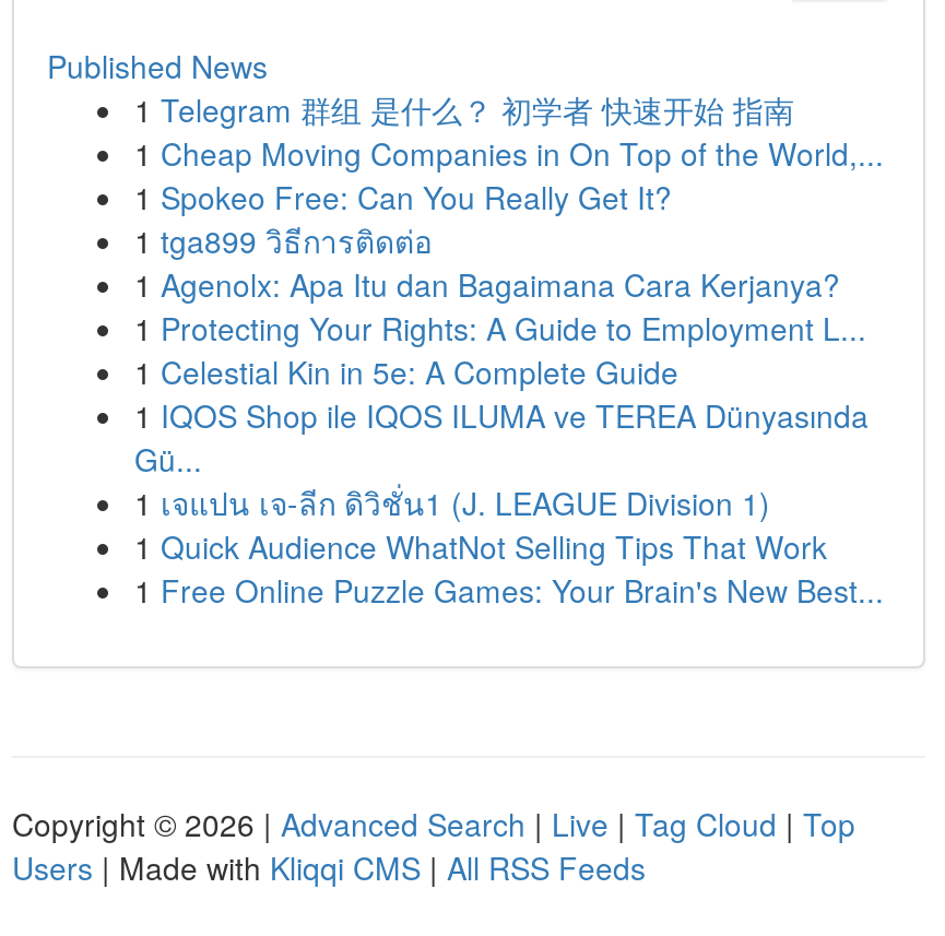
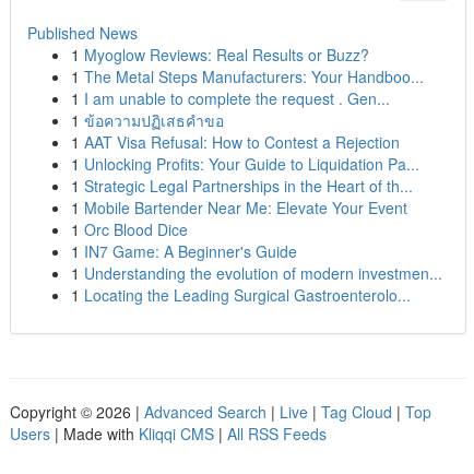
[134,87,884,612] 1 Telegram 群组 是什么？ 初学者 快速开始 指南 | 1 Cheap Moving Companies in On Top of the World,... | 1 Spokeo Free: Can You Really Get It? | 1 tga899 วิธีการติดต่อ | 1 Agenolx: Apa Itu dan Bagaimana Cara Kerjanya? | 1 Protecting Your Rights: A Guide to Employment L... | 1 Celestial Kin in 5e: A Complete Guide | 1 IQOS Shop ile IQOS ILUMA ve TEREA Dünyasında | Gü... | 1 เจแปน เจ-ลีก ดิวิชั่น1 (J. LEAGUE Division 1) | 1 Quick Audience WhatNot Selling Tips That Work | 1 Free Online Puzzle Games: Your Brain's New Best... -> [71,44,442,306] 1 Myoglow Reviews: Real Results or Buzz? | 1 The Metal Steps Manufacturers: Your Handboo... | 1 I am unable to complete the request . Gen... | 1 ข้อความปฏิเสธคำขอ | 1 AAT Visa Refusal: How to Contest a Rejection | 1 Unlocking Profits: Your Guide to Liquidation Pa... | 1 Strategic Legal Partnerships in the Heart of th... | 1 Mobile Bartender Near Me: Elevate Your Event | 1 Orc Blood Dice | 1 IN7 Game: A Beginner's Guide | 1 Understanding the evolution of modern investmen... | 1 Locating the Leading Surgical Gastroenterolo...

